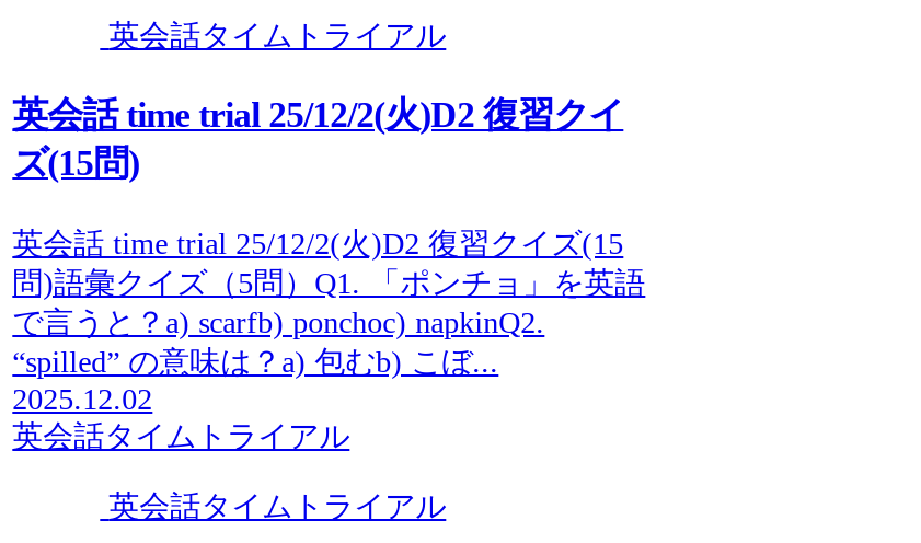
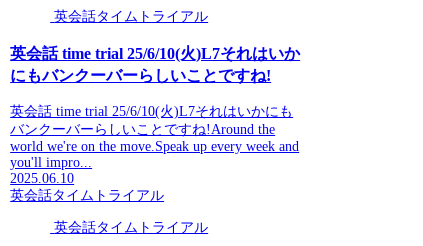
[12,95,624,185] 英会話 time trial 25/12/2(火)D2 復習クイ | ズ(15問) -> [10,44,300,85] 英会話 time trial 25/6/10(火)L7それはいか | にもバンクーバーらしいことですね!
[12,227,645,415] 英会話 time trial 25/12/2(火)D2 復習クイズ(15 | 問)語彙クイズ（5問）Q1. 「ポンチョ」を英語 | で言うと？a) scarfb) ponchoc) napkinQ2. | “spilled” の意味は？a) 包むb) こぼ... | 2025.12.02 -> [10,104,299,186] 英会話 time trial 25/6/10(火)L7それはいかにも | バンクーバーらしいことですね!Around the | world we're on the move.Speak up every week and | you'll impro... | 2025.06.10

